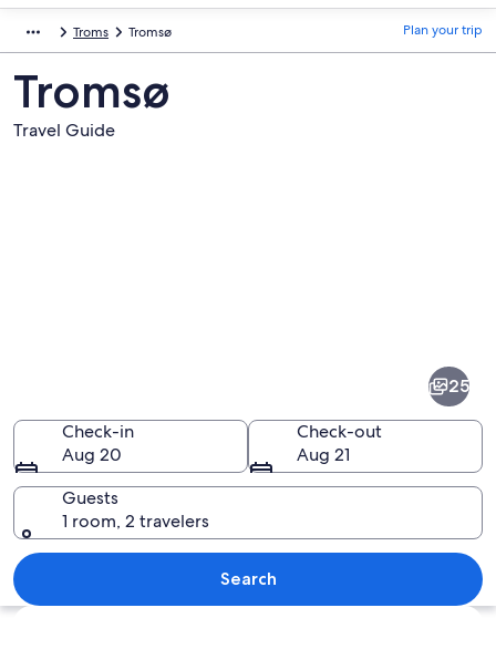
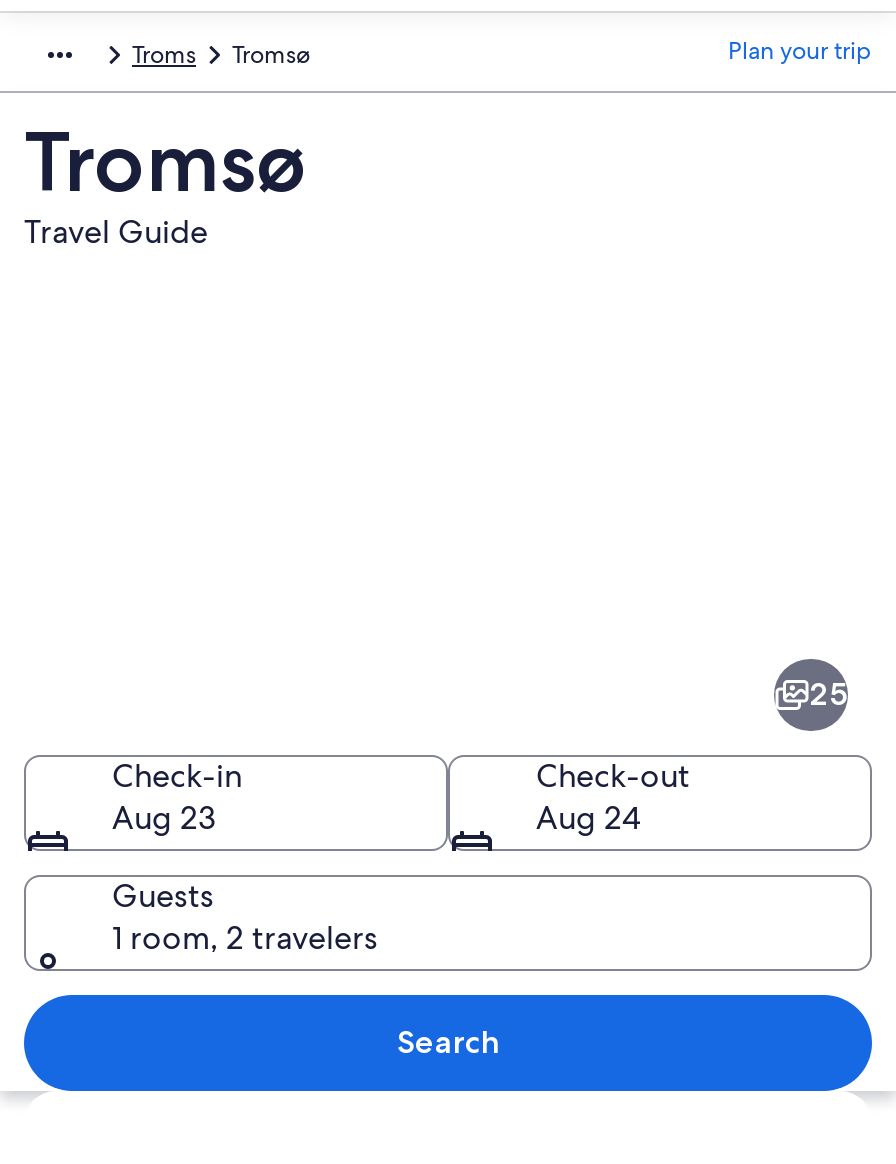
[62,442,122,466] Aug 20 -> [112,796,216,838] Aug 23
[297,442,350,466] Aug 21 -> [536,796,640,838] Aug 24

